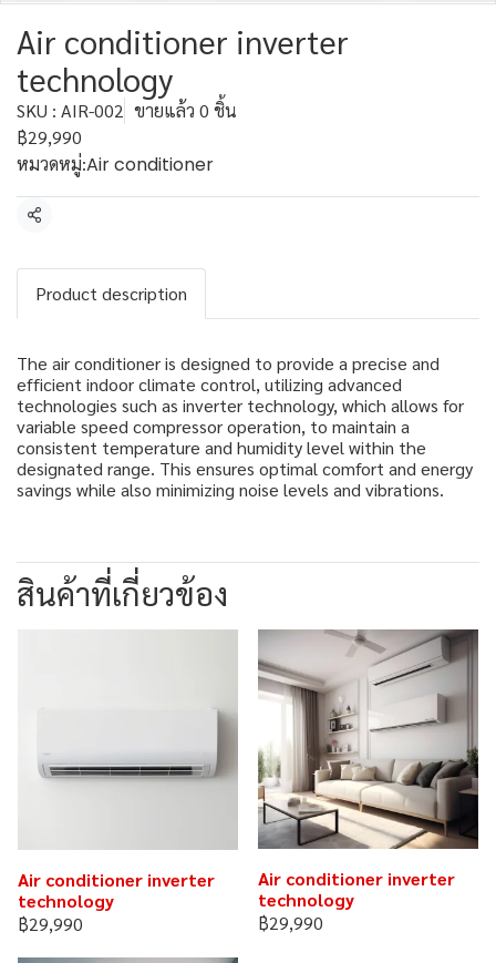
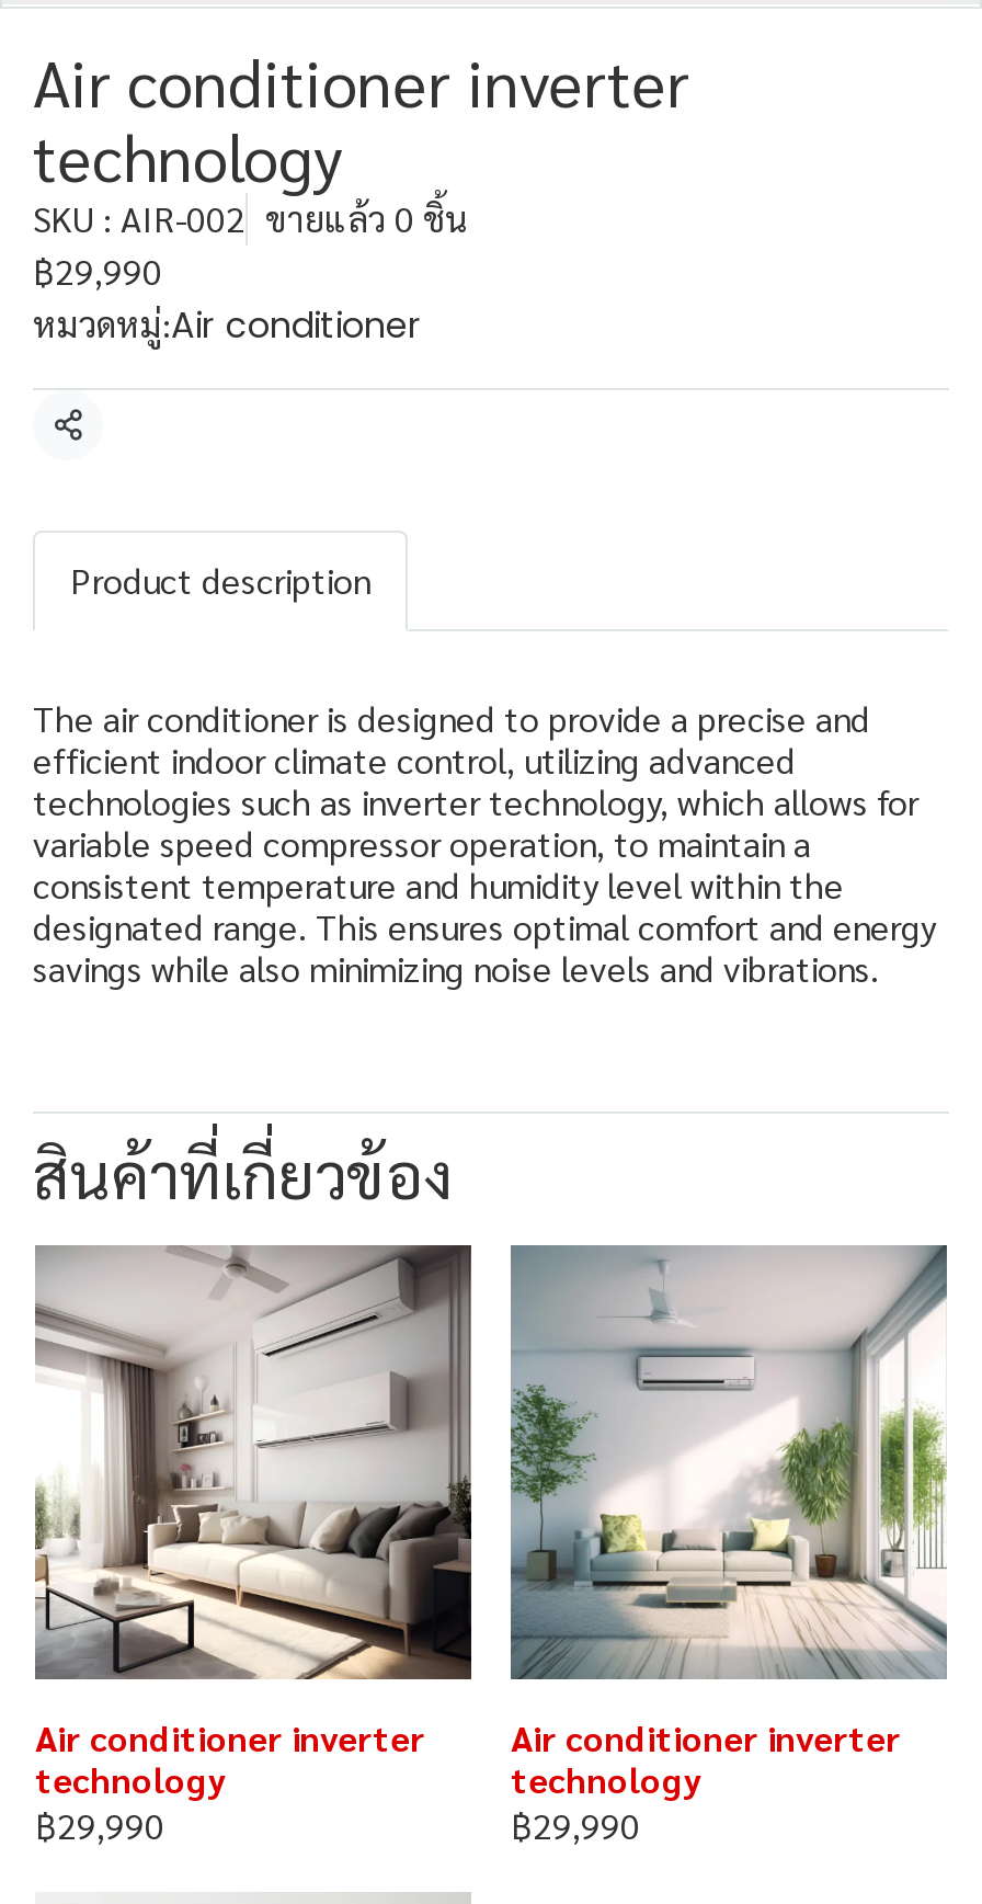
[18,629,238,850] [image] -> [33,1243,473,1679] [image]
[257,629,479,849] [image] -> [509,1245,949,1679] [image]

